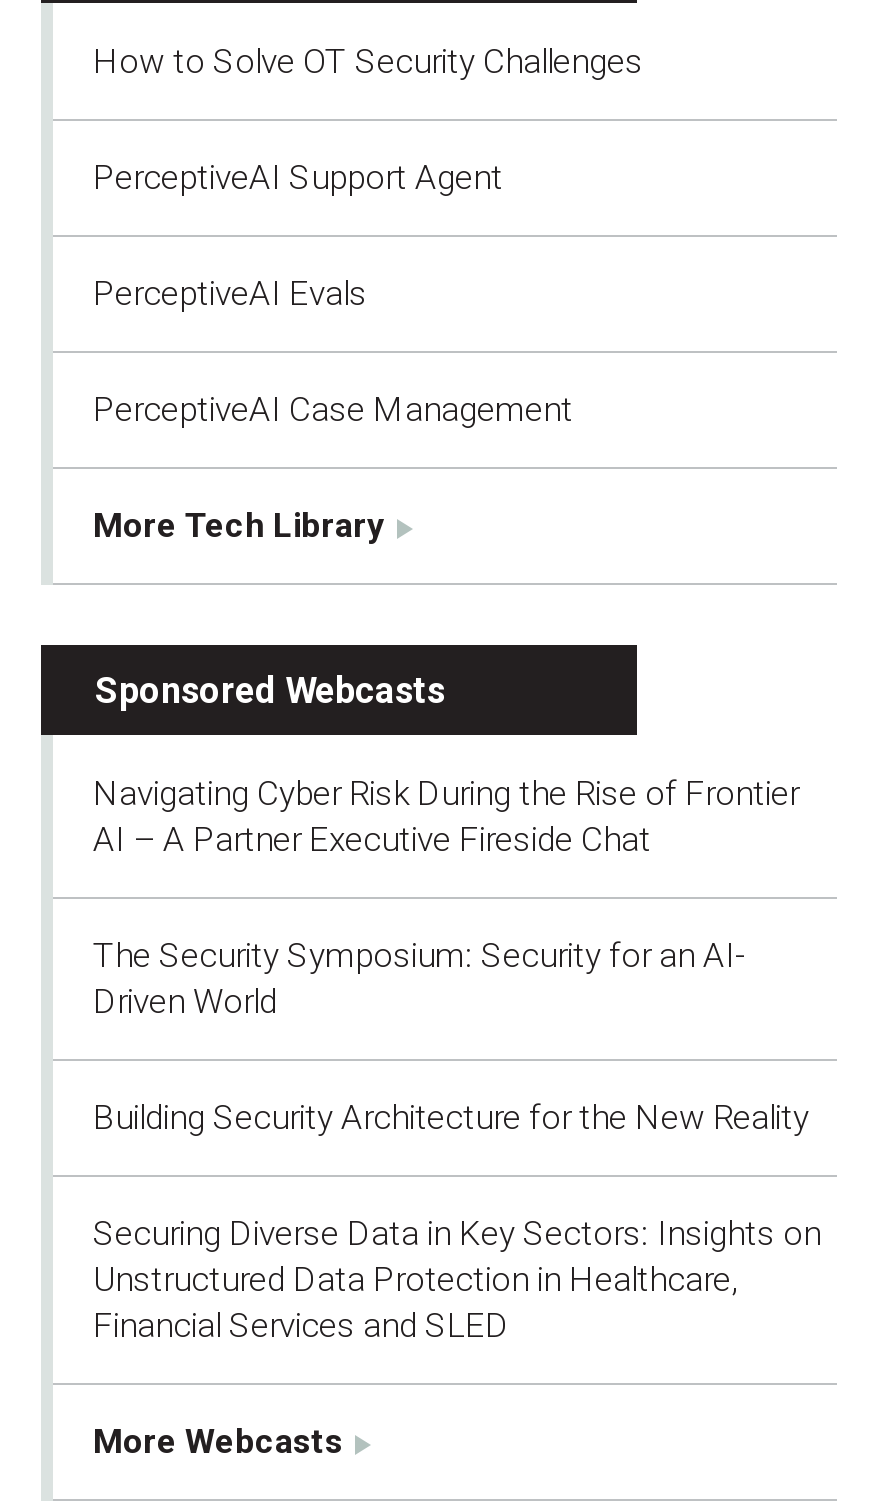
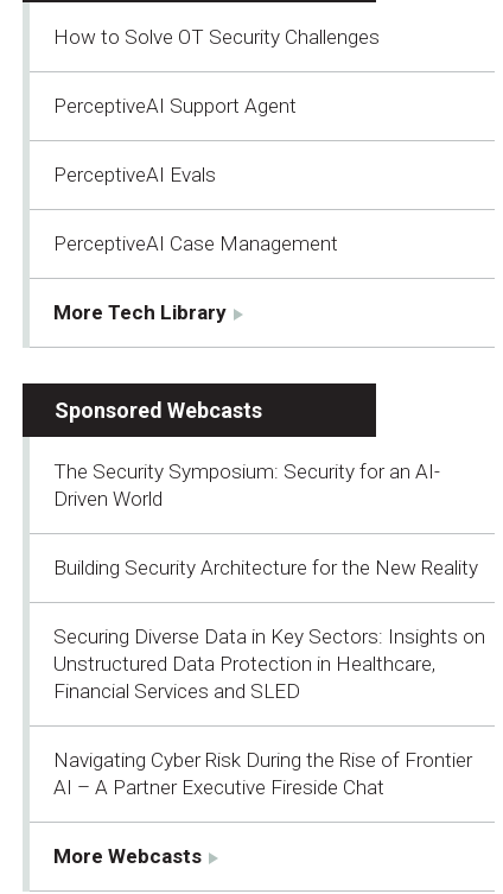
moved [93,773,799,859] -> [53,748,472,799]: Navigating Cyber Risk During the Rise of Frontier | AI – A Partner Executive Fireside Chat
moved [93,935,821,1345] -> [53,459,485,703]: The Security Symposium: Security for an AI- | Driven World | Building Security Architecture for the New Reality | Securing Diverse Data in Key Sectors: Insights on | Unstructured Data Protection in Healthcare, | Financial Services and SLED

